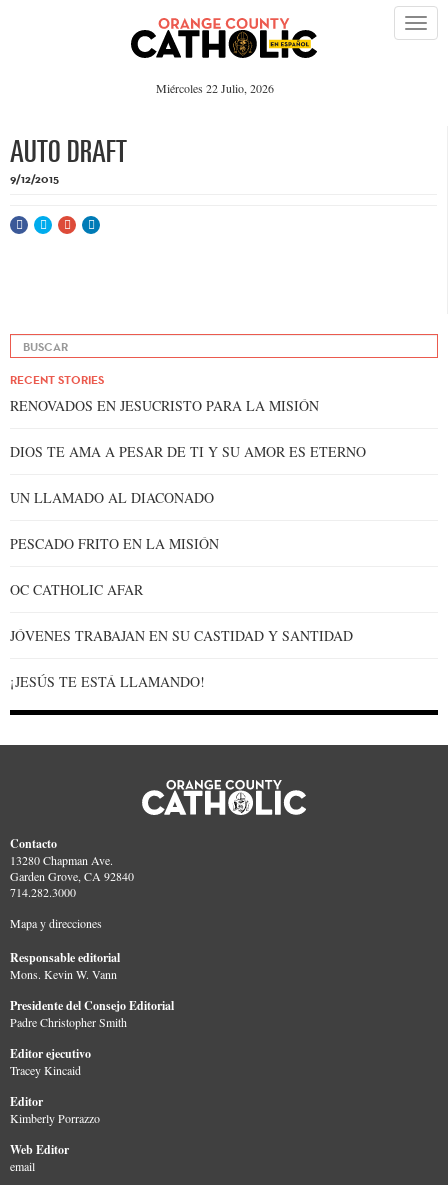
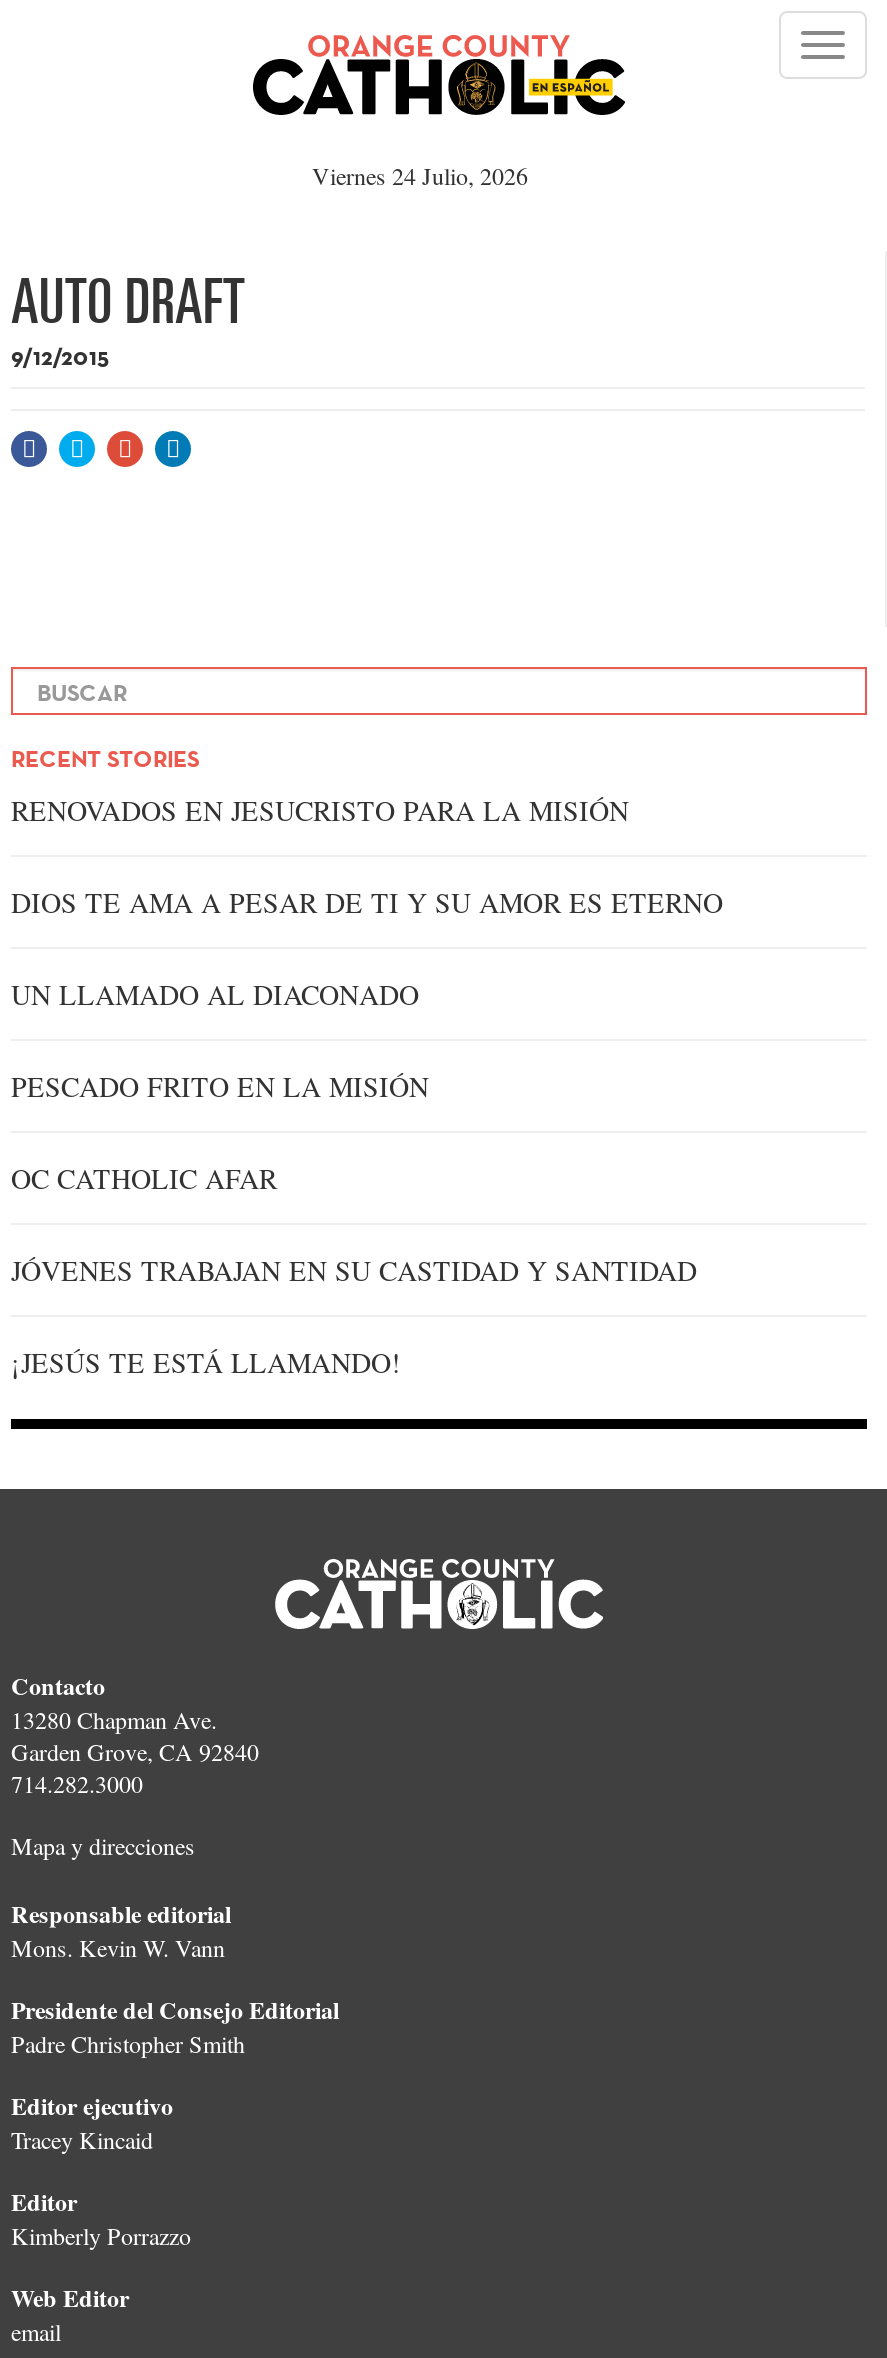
[155,80,276,96] Miércoles 22 Julio, 2026 -> [312,159,534,191] Viernes 24 Julio, 2026

